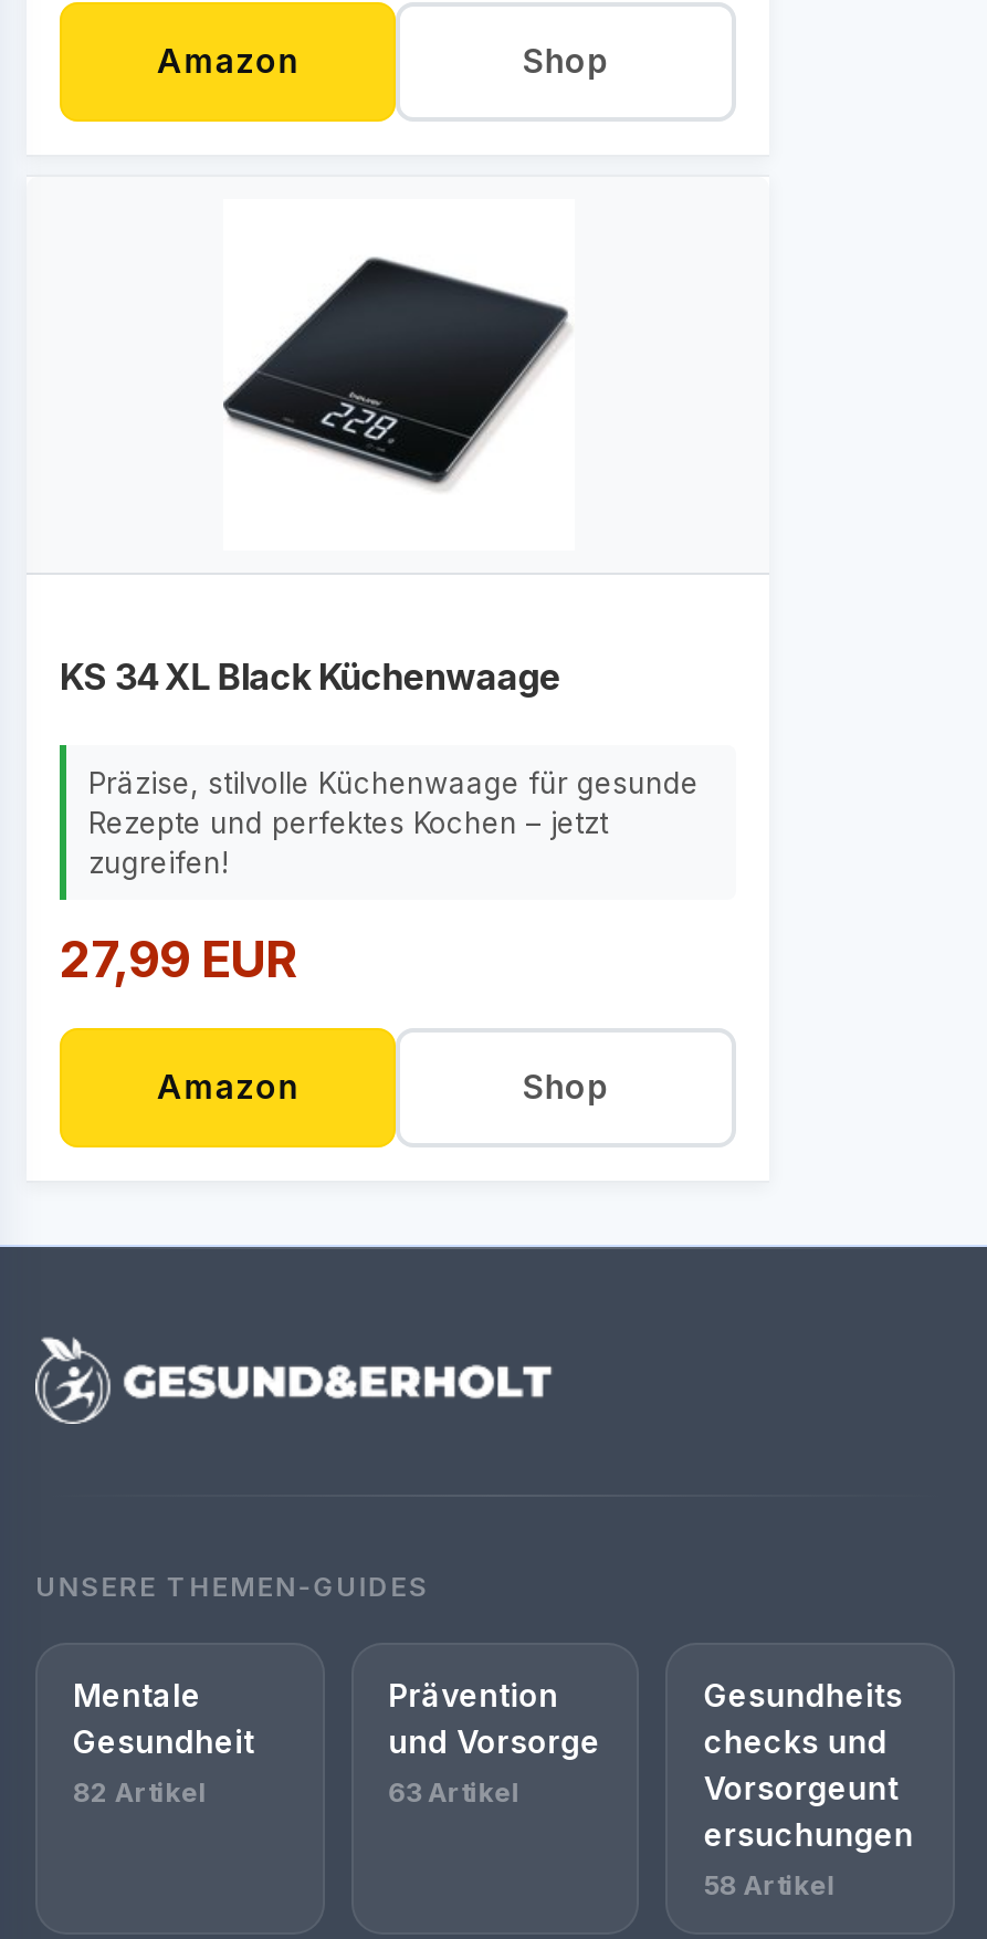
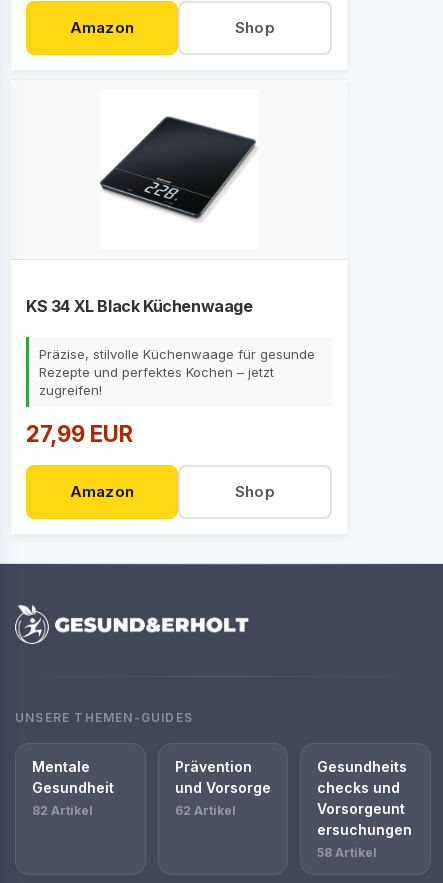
[388,1775,521,1809] 63 Artikel -> [175,803,236,818] 62 Artikel

